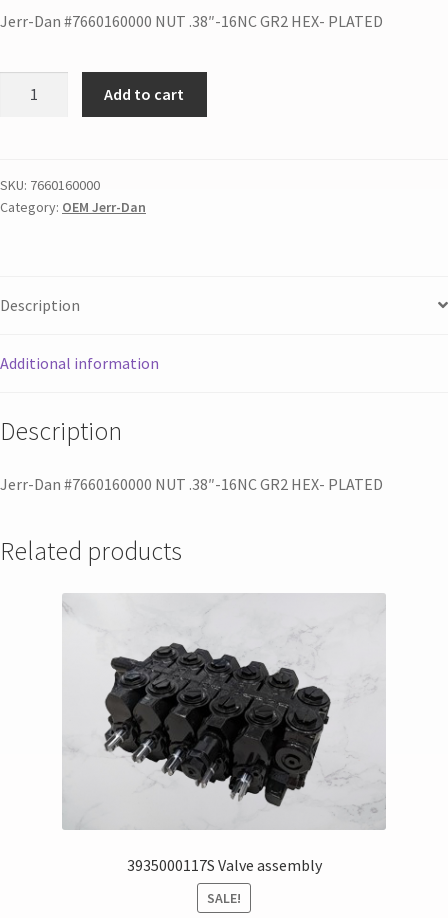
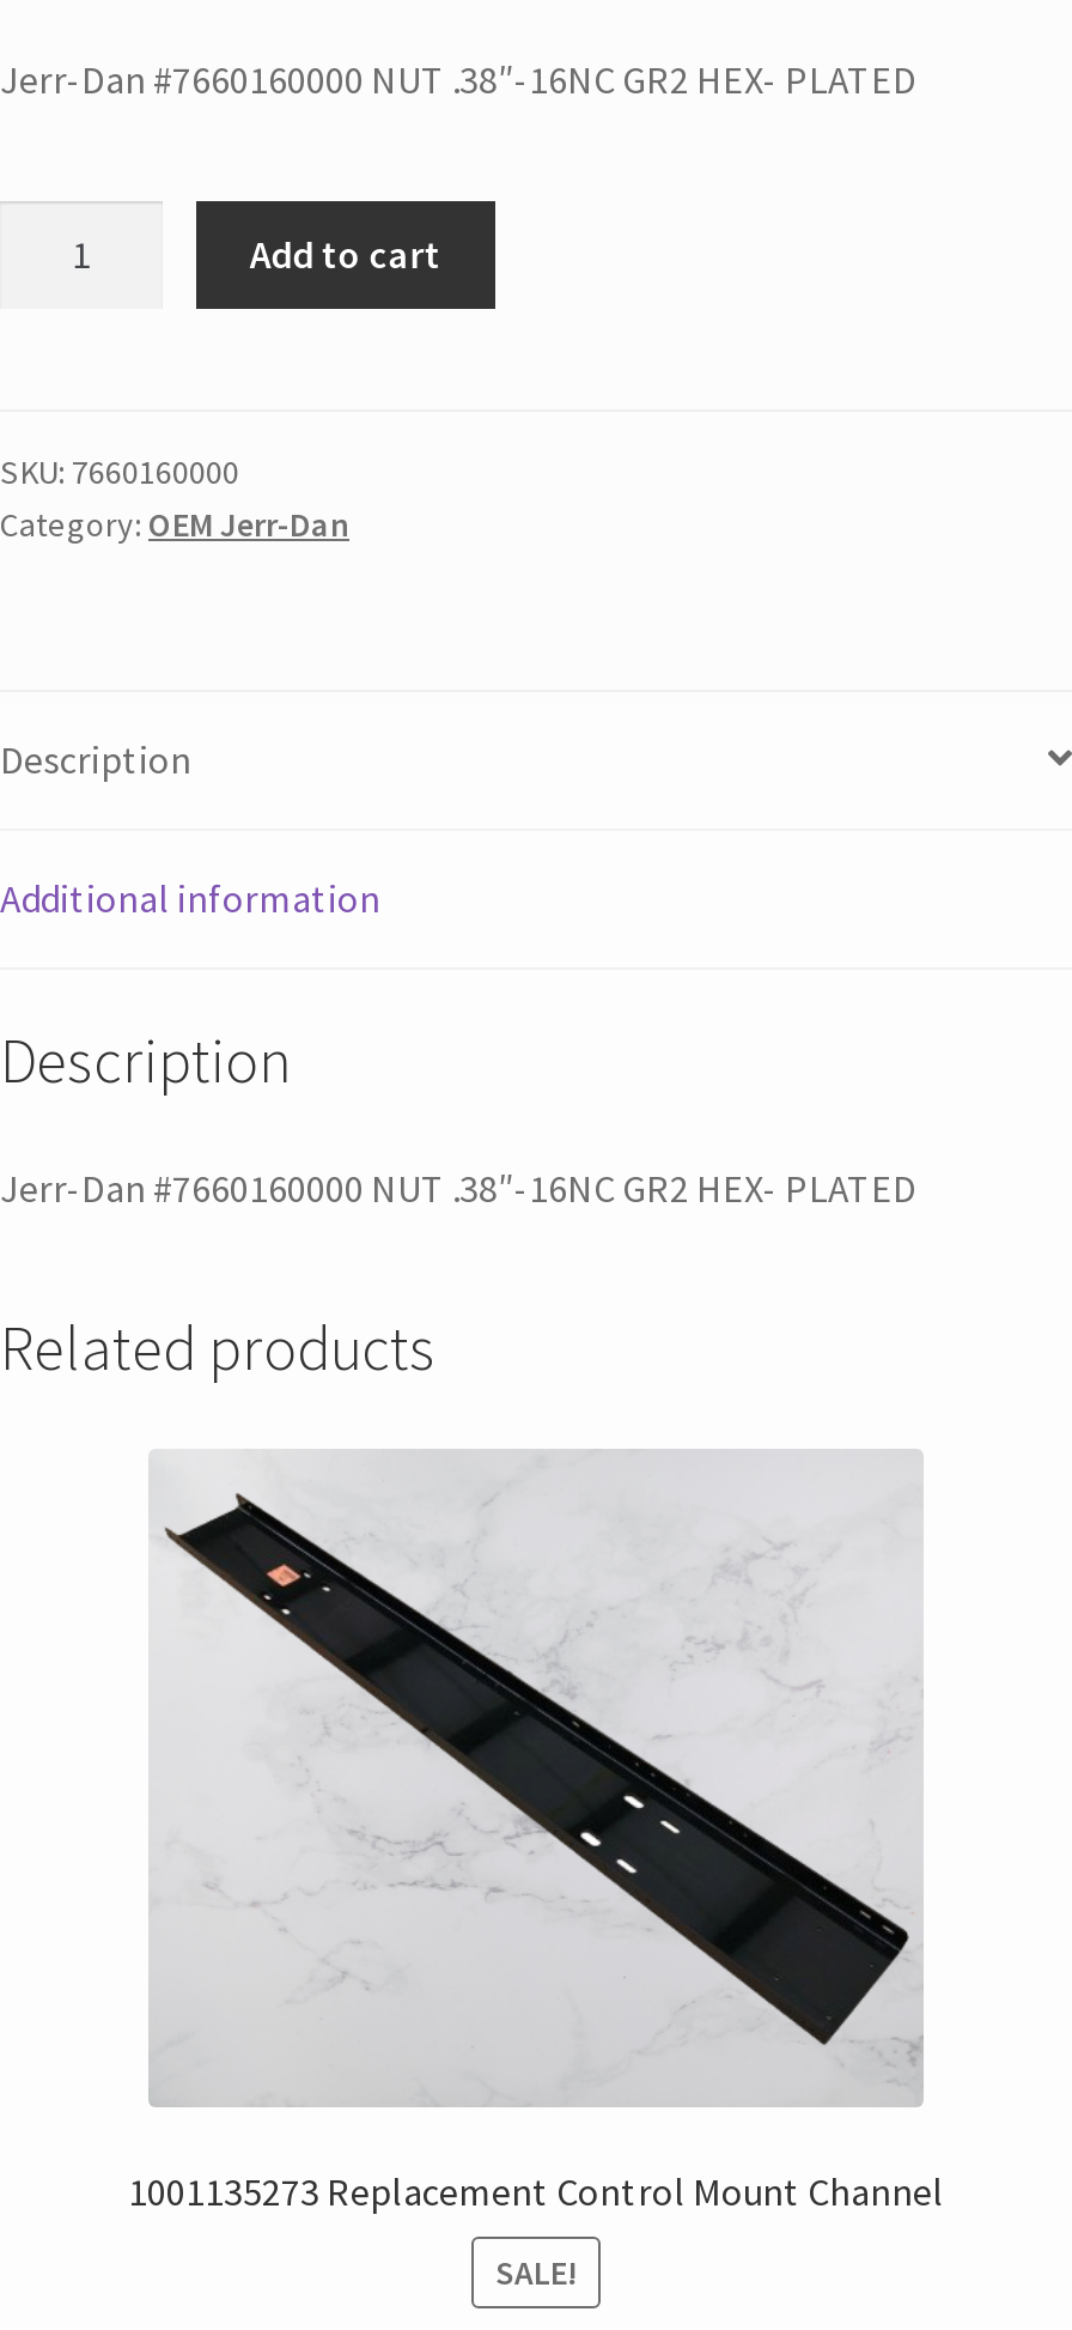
[99,613,361,807] [image] -> [163,1494,909,2050] [image]
[126,855,321,875] 3935000117S Valve assembly -> [128,2168,944,2216] 1001135273 Replacement Control Mount Channel

